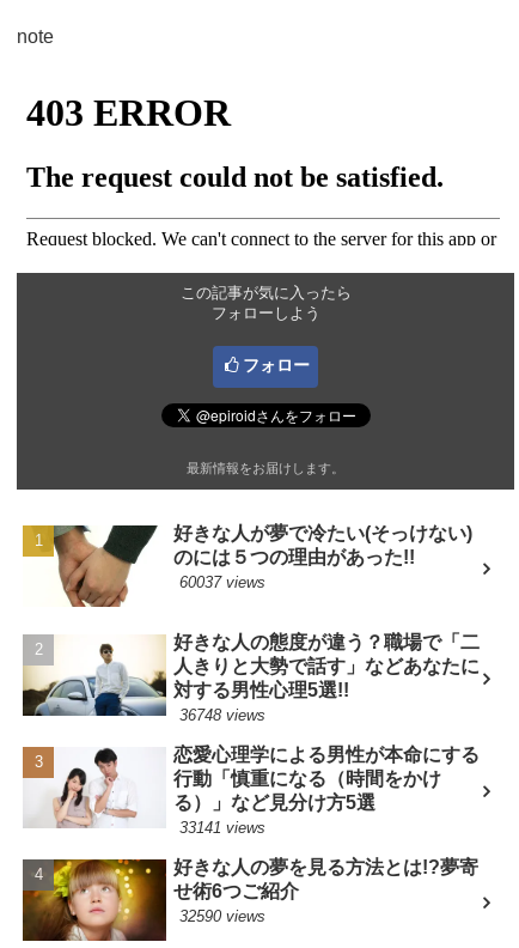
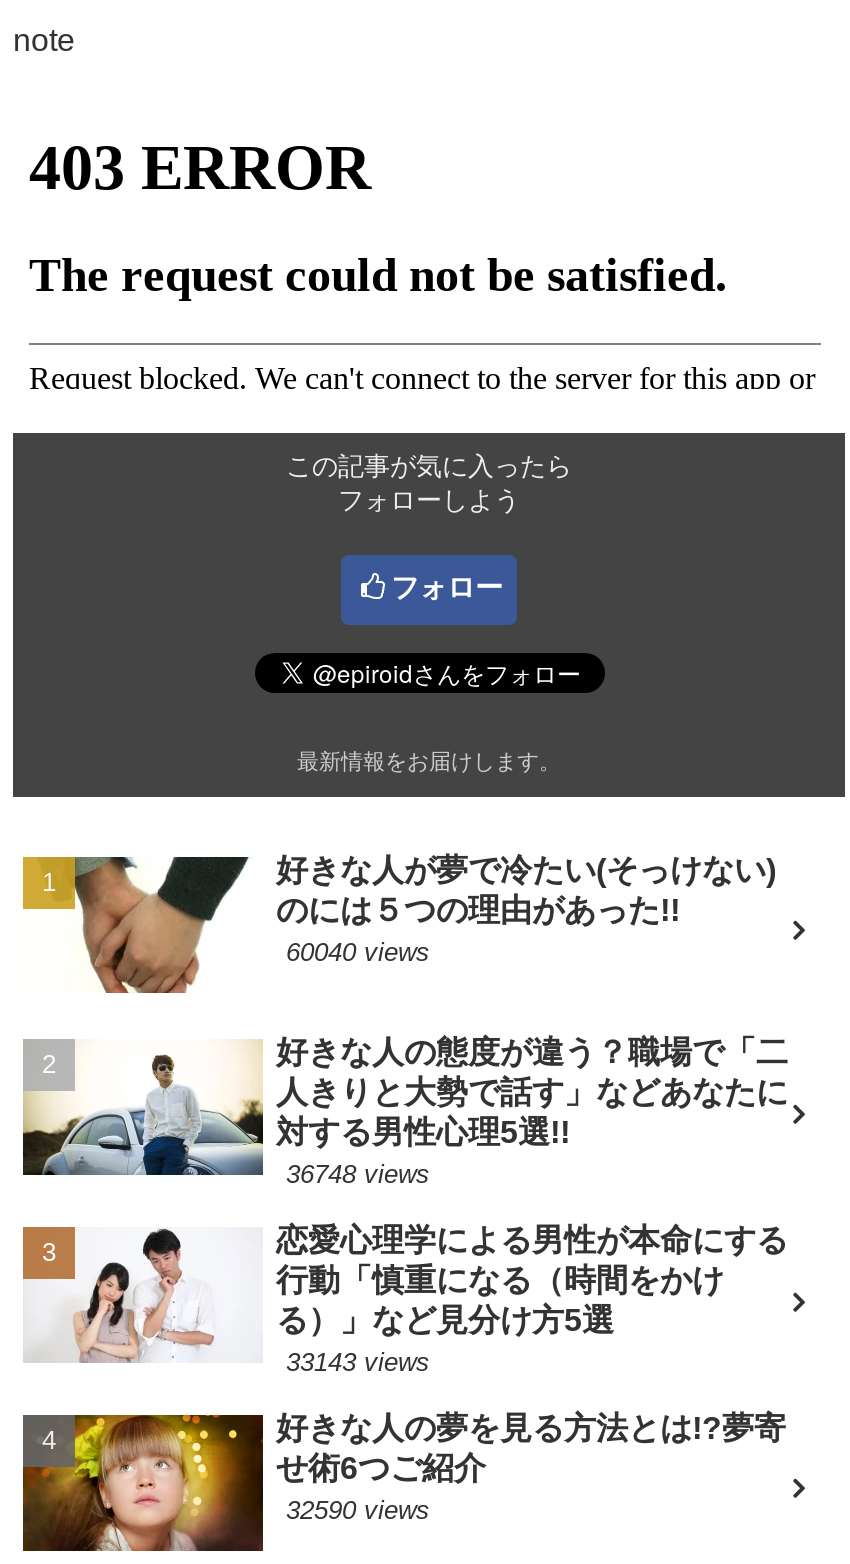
[180,574,266,592] 60037 views -> [286,938,430,968] 60040 views
[180,819,266,837] 33141 views -> [286,1347,430,1377] 33143 views

